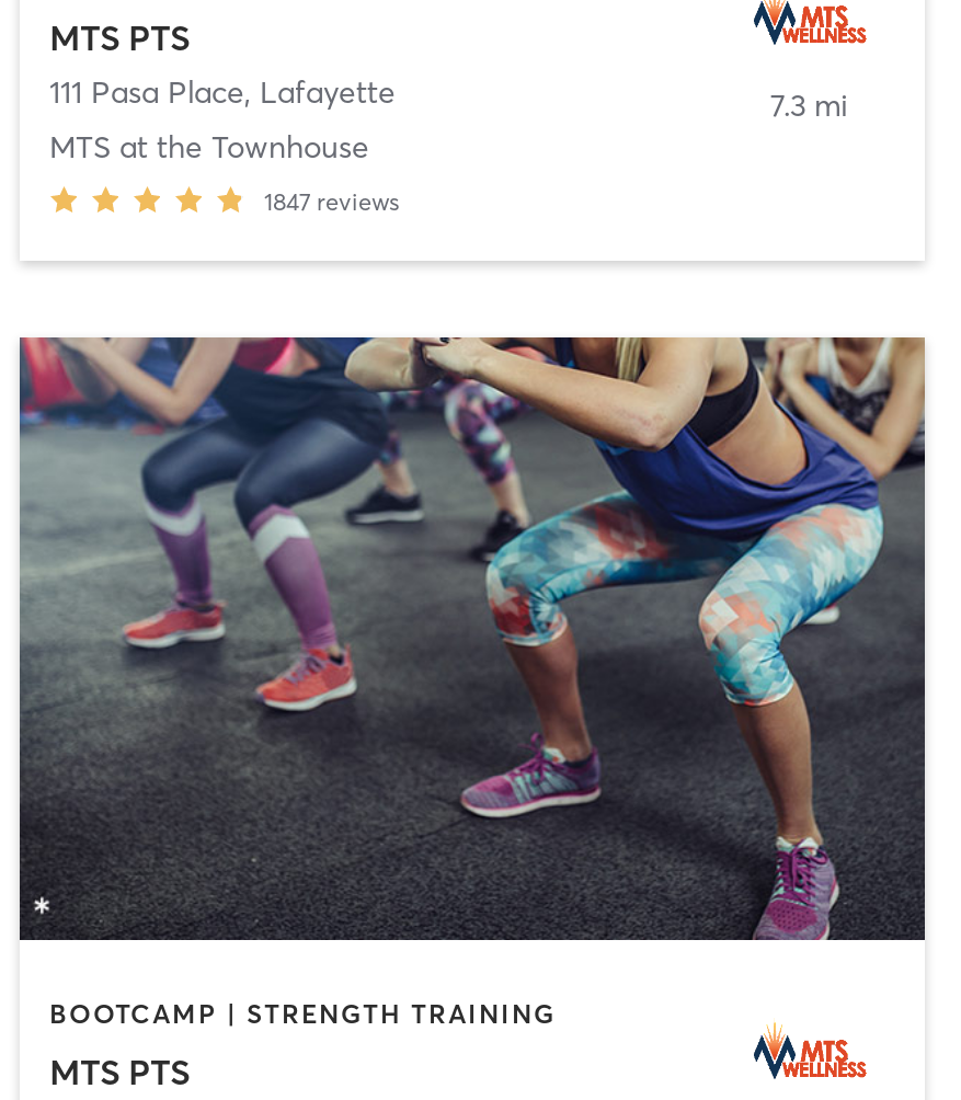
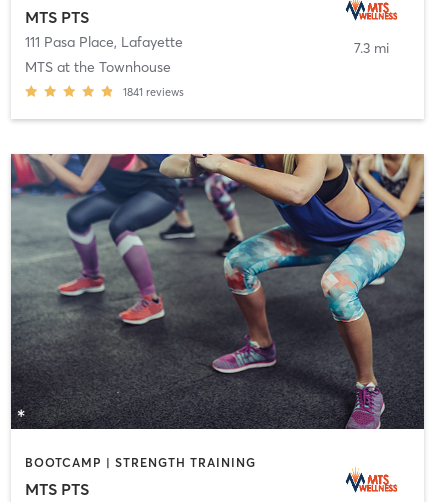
[264,186,400,216] 1847 reviews -> [122,85,183,99] 1841 reviews

